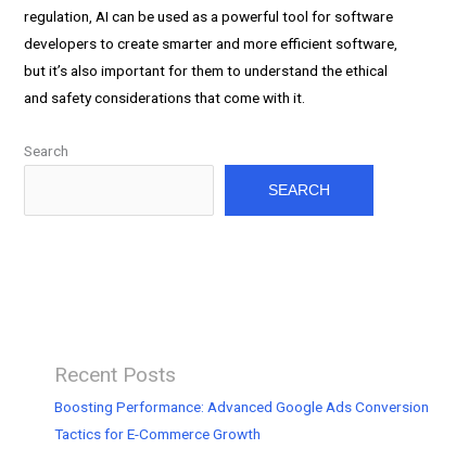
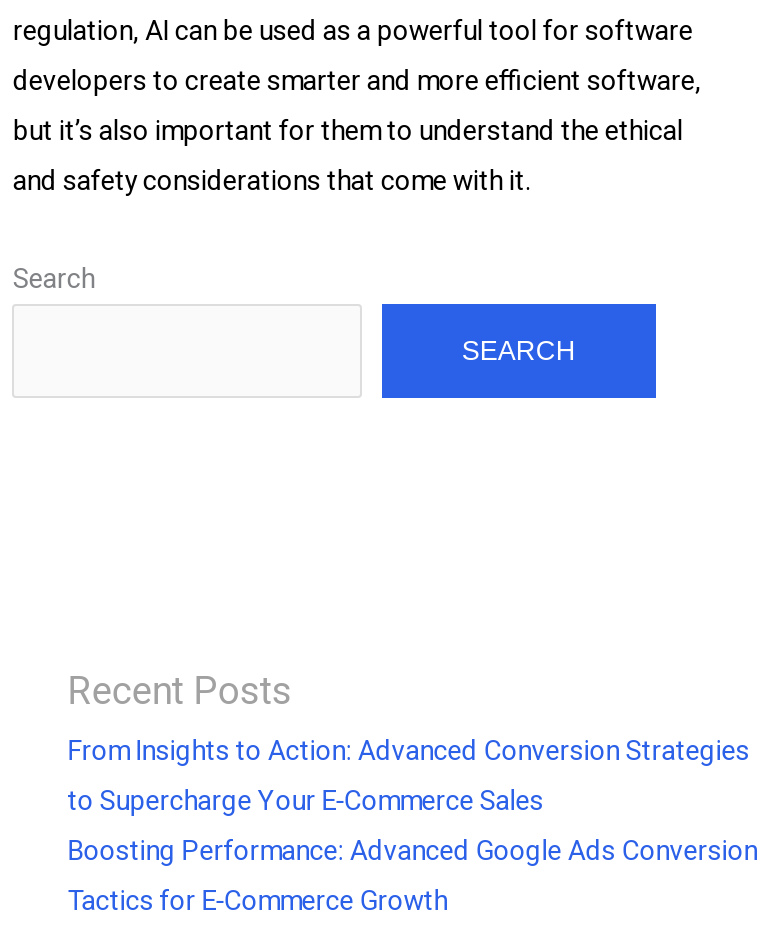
none -> [68,733,750,815] From Insights to Action: Advanced Conversion Strategies | to Supercharge Your E-Commerce Sales

